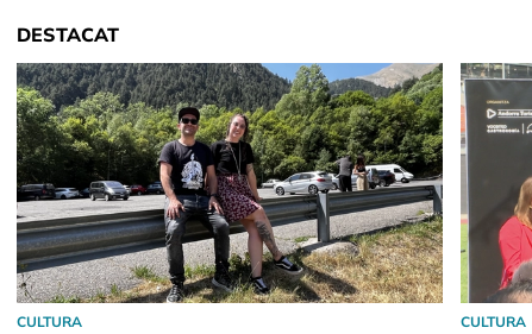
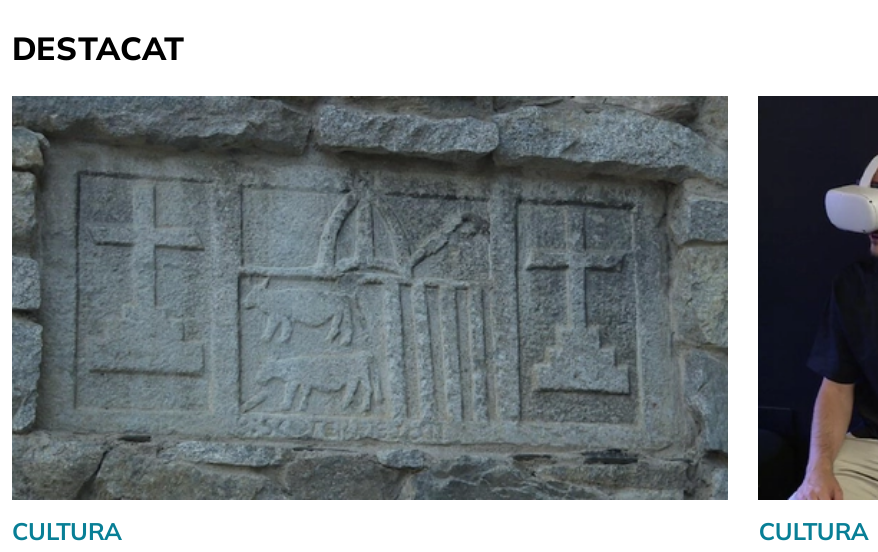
[15,62,444,304] [image] -> [10,94,730,502] [image]
[461,63,528,303] [image] -> [756,96,872,502] [image]

